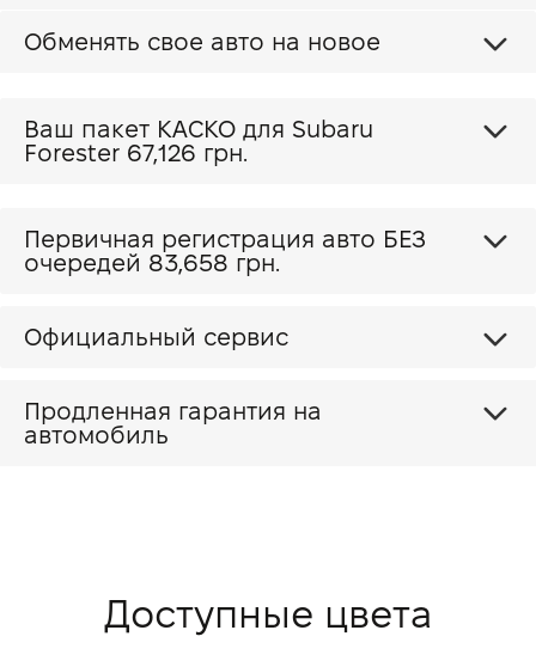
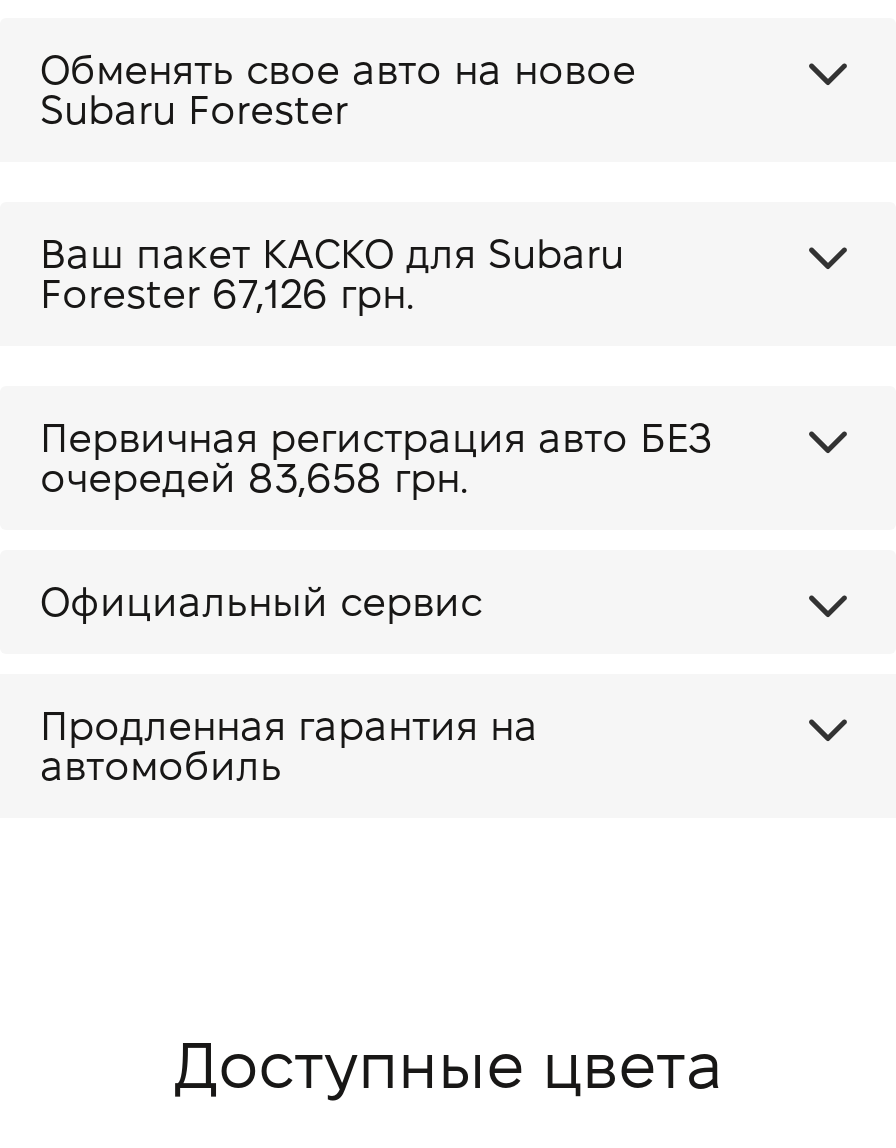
none -> [40,88,348,132] Subaru Forester

